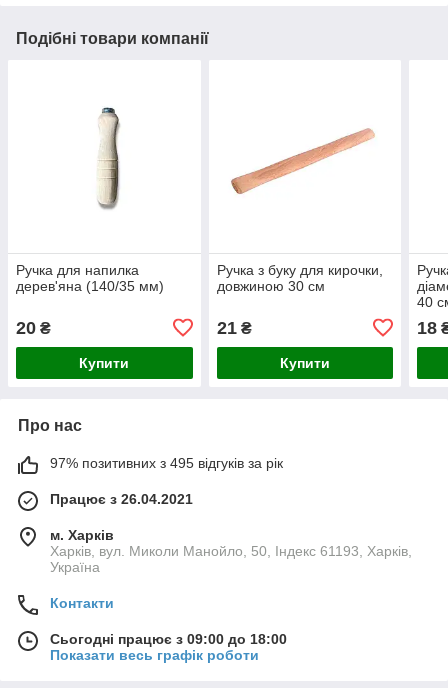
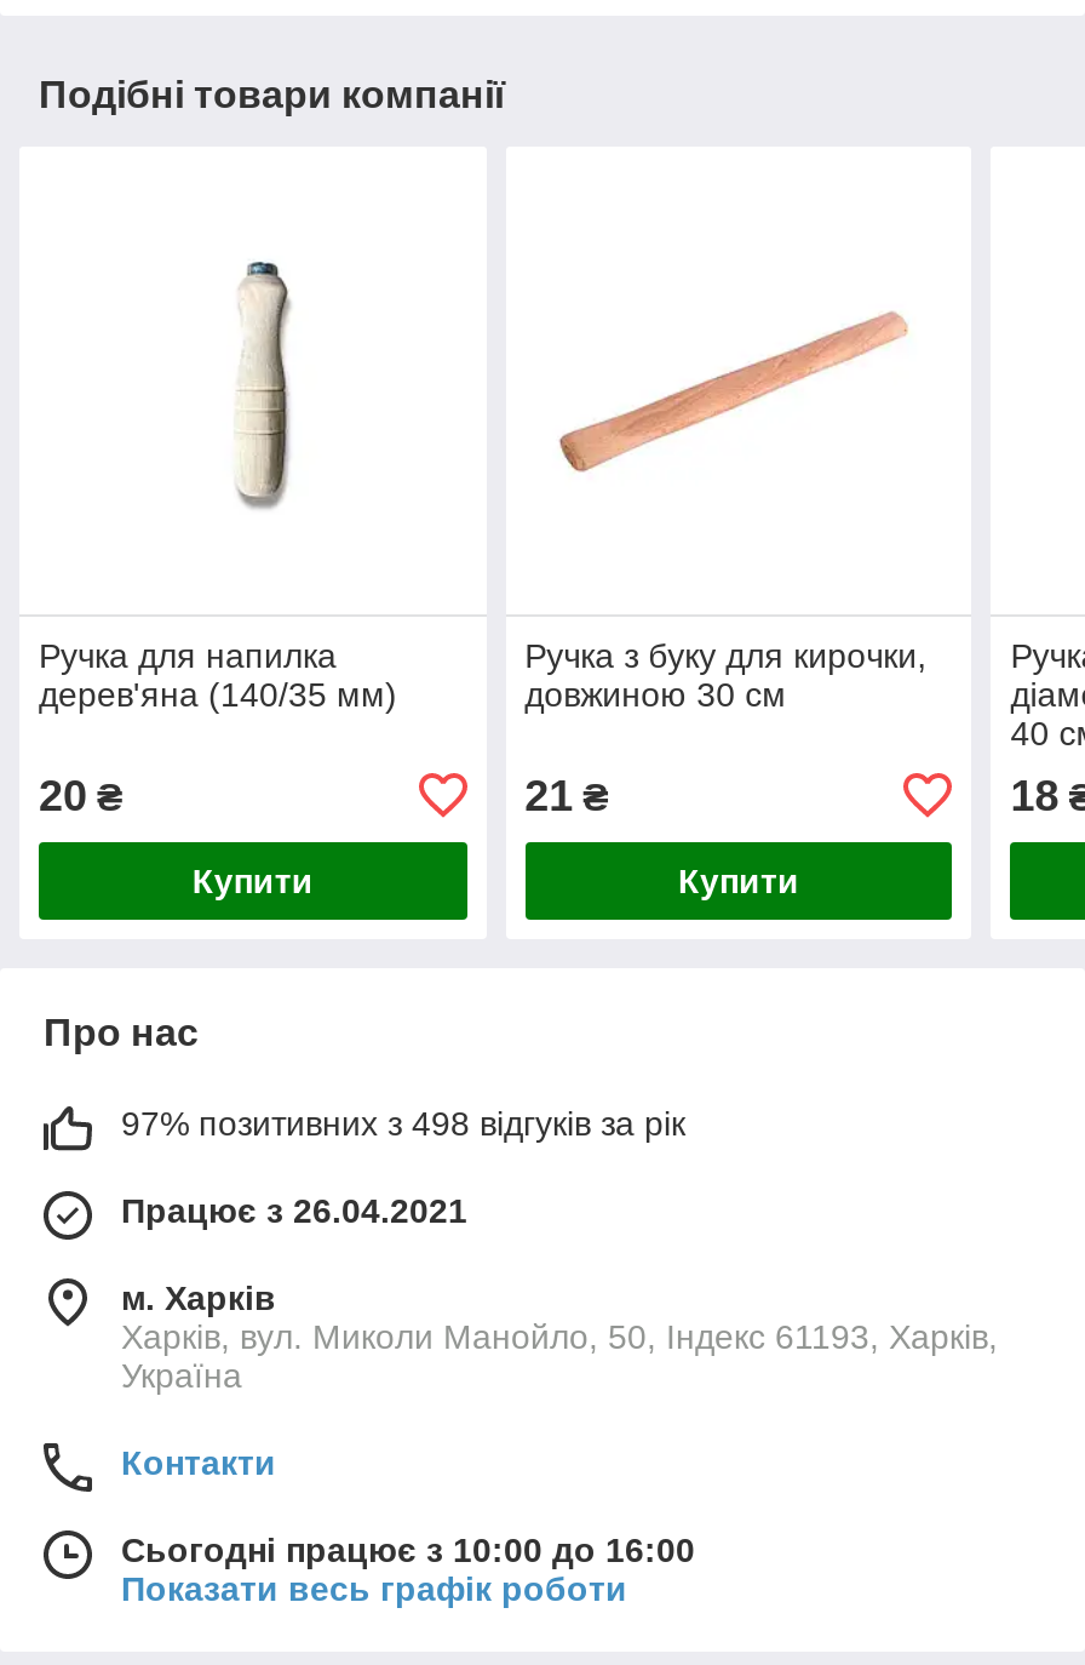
[50,455,283,471] 97% позитивних з 495 відгуків за рік -> [121,1103,685,1142] 97% позитивних з 498 відгуків за рік
[50,631,287,647] Сьогодні працює з 09:00 до 18:00 -> [121,1530,695,1569] Сьогодні працює з 10:00 до 16:00

